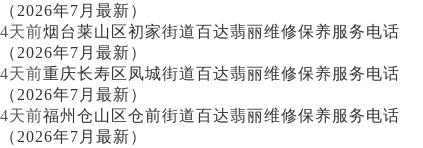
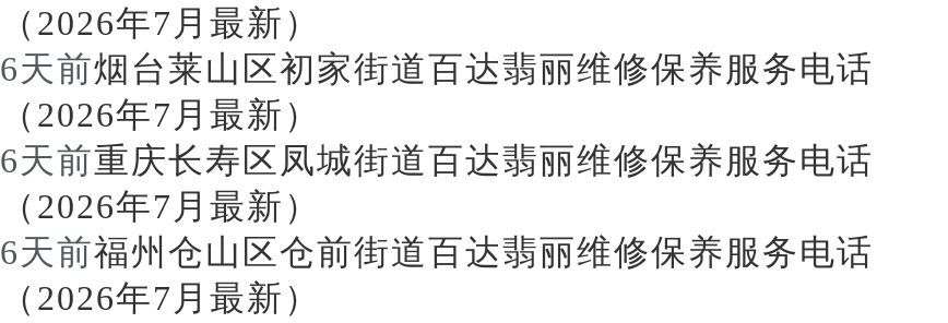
[0,23,400,40] 4天前烟台莱山区初家街道百达翡丽维修保养服务电话 -> [0,51,874,88] 6天前烟台莱山区初家街道百达翡丽维修保养服务电话
[0,65,400,82] 4天前重庆长寿区凤城街道百达翡丽维修保养服务电话 -> [0,143,874,180] 6天前重庆长寿区凤城街道百达翡丽维修保养服务电话
[0,107,400,124] 4天前福州仓山区仓前街道百达翡丽维修保养服务电话 -> [0,234,874,271] 6天前福州仓山区仓前街道百达翡丽维修保养服务电话

